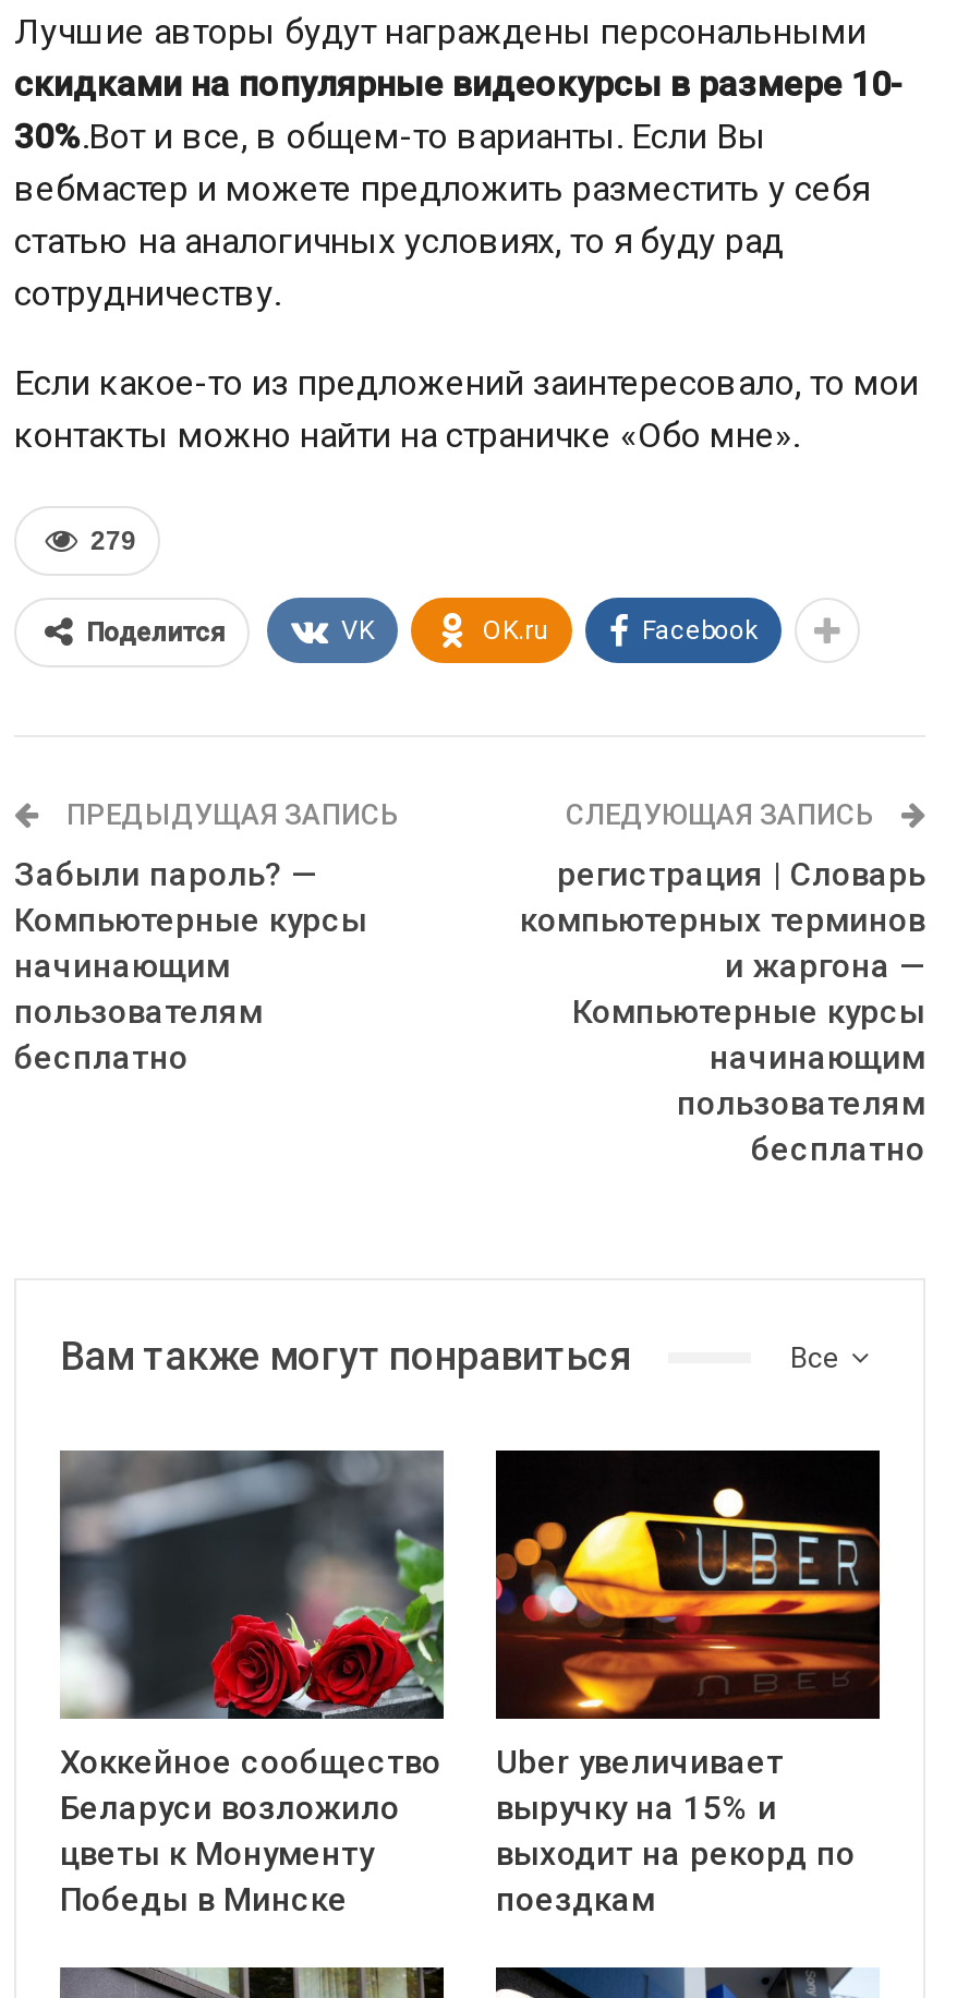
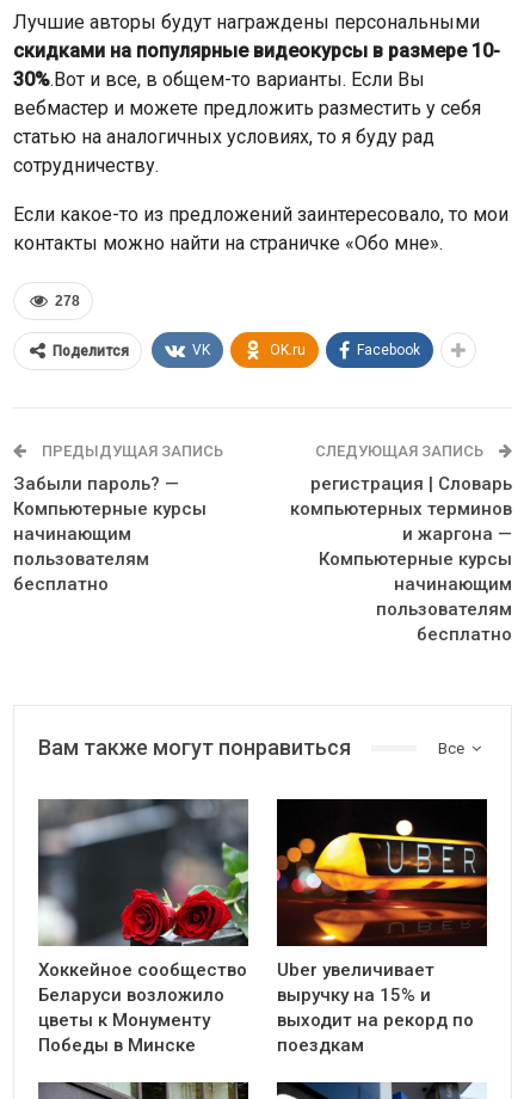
[90,526,136,557] 279 -> [55,293,80,310] 278

